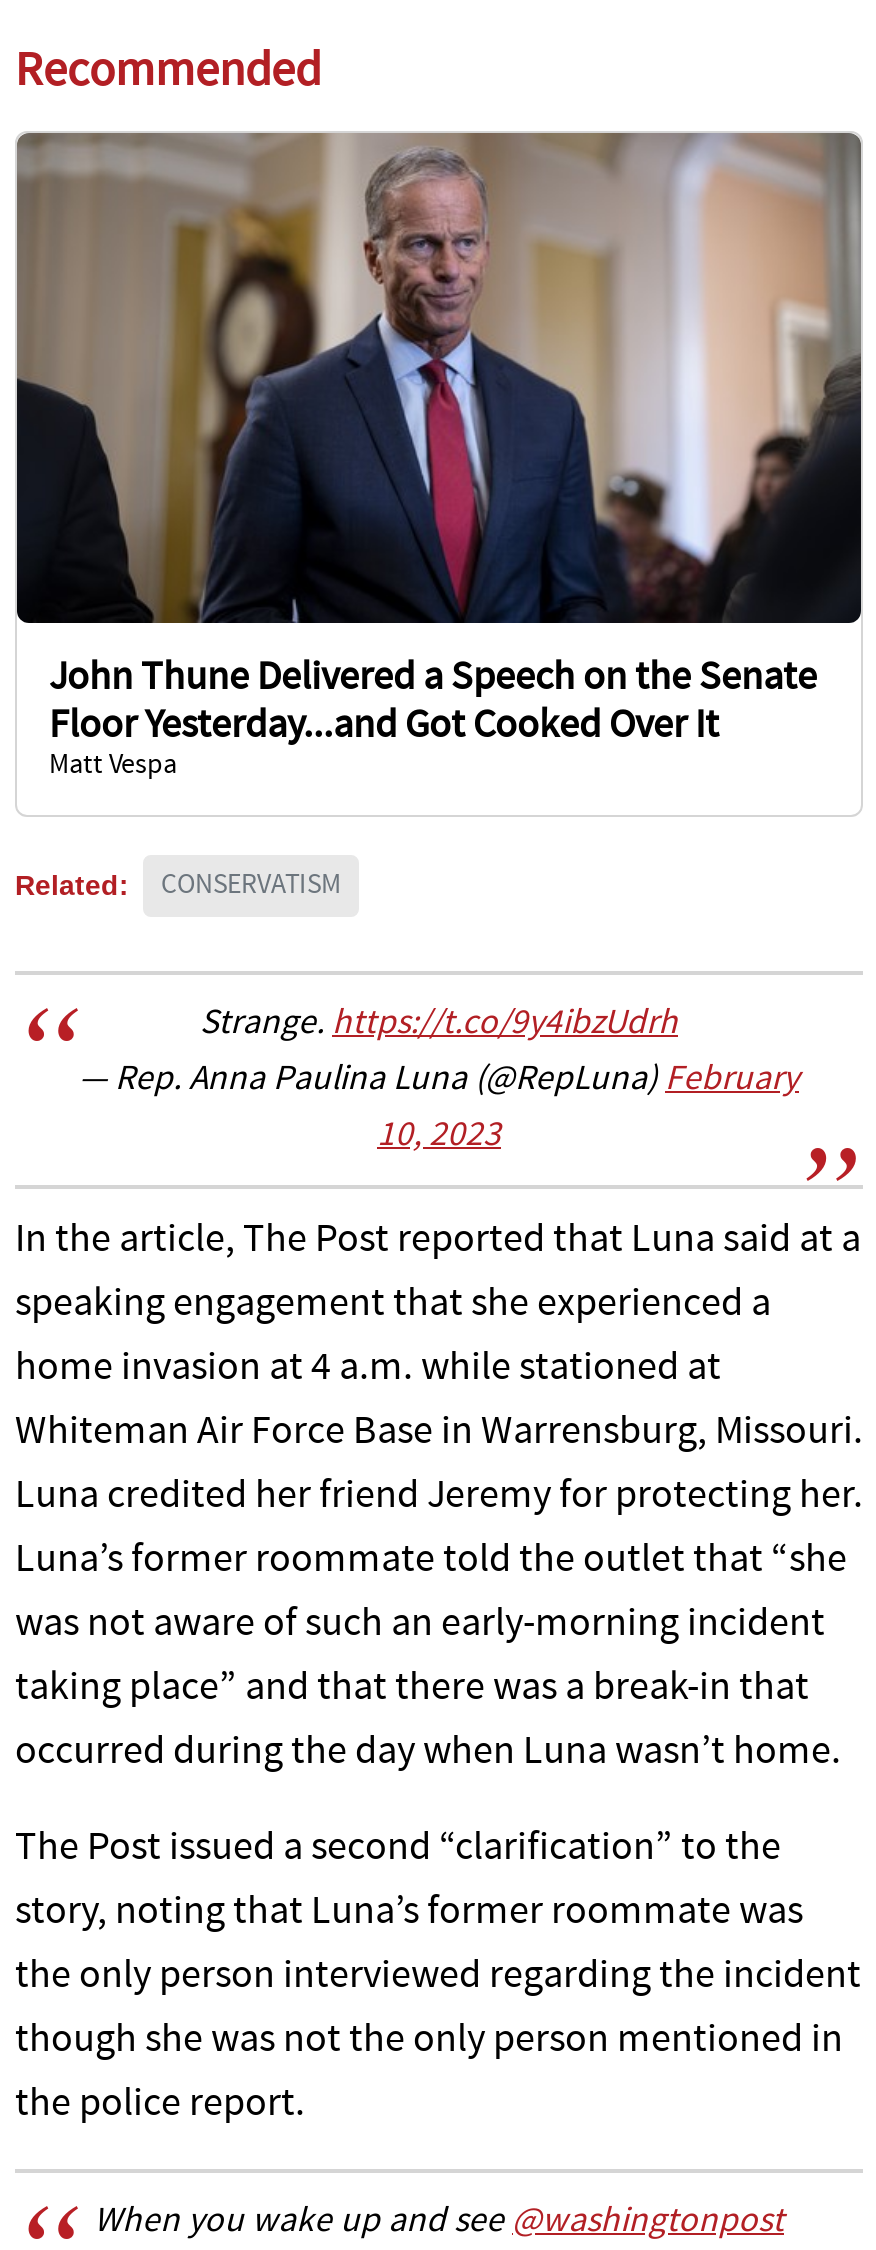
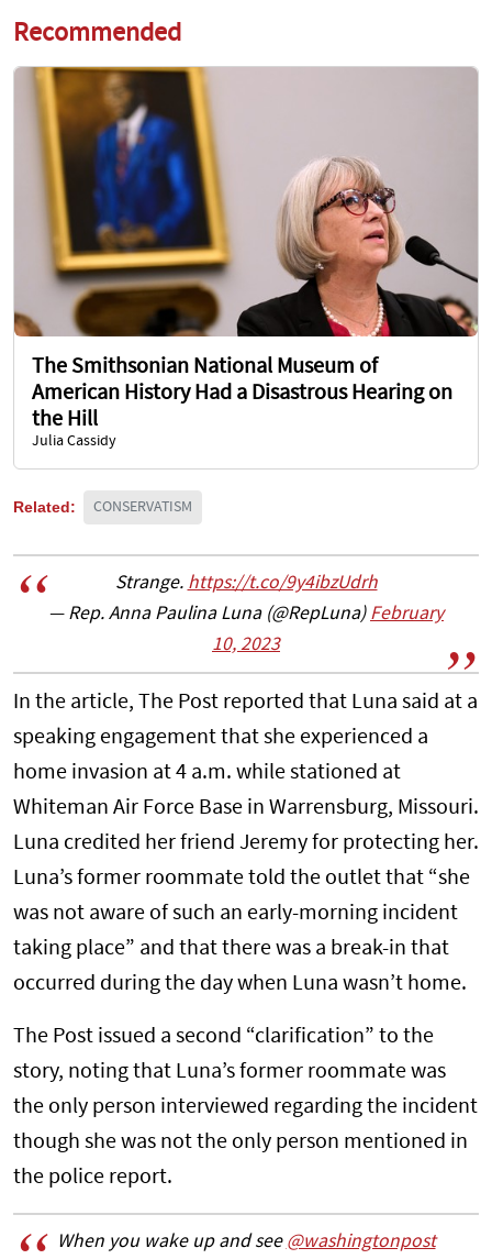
[15,131,863,780] [image] | John Thune Delivered a Speech on the Senate | Floor Yesterday...and Got Cooked Over It | Matt Vespa -> [13,66,479,449] [image] | The Smithsonian National Museum of | American History Had a Disastrous Hearing on | the Hill | Julia Cassidy

